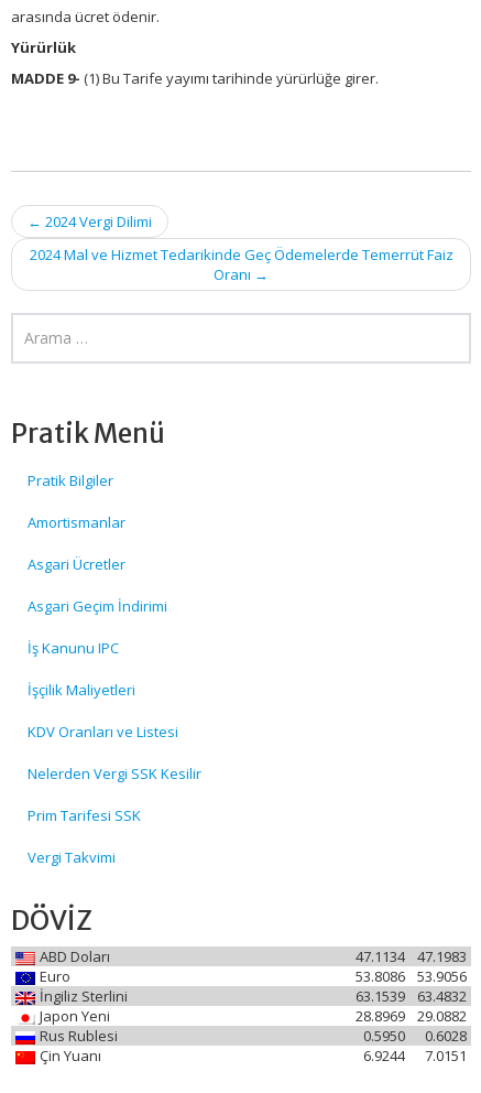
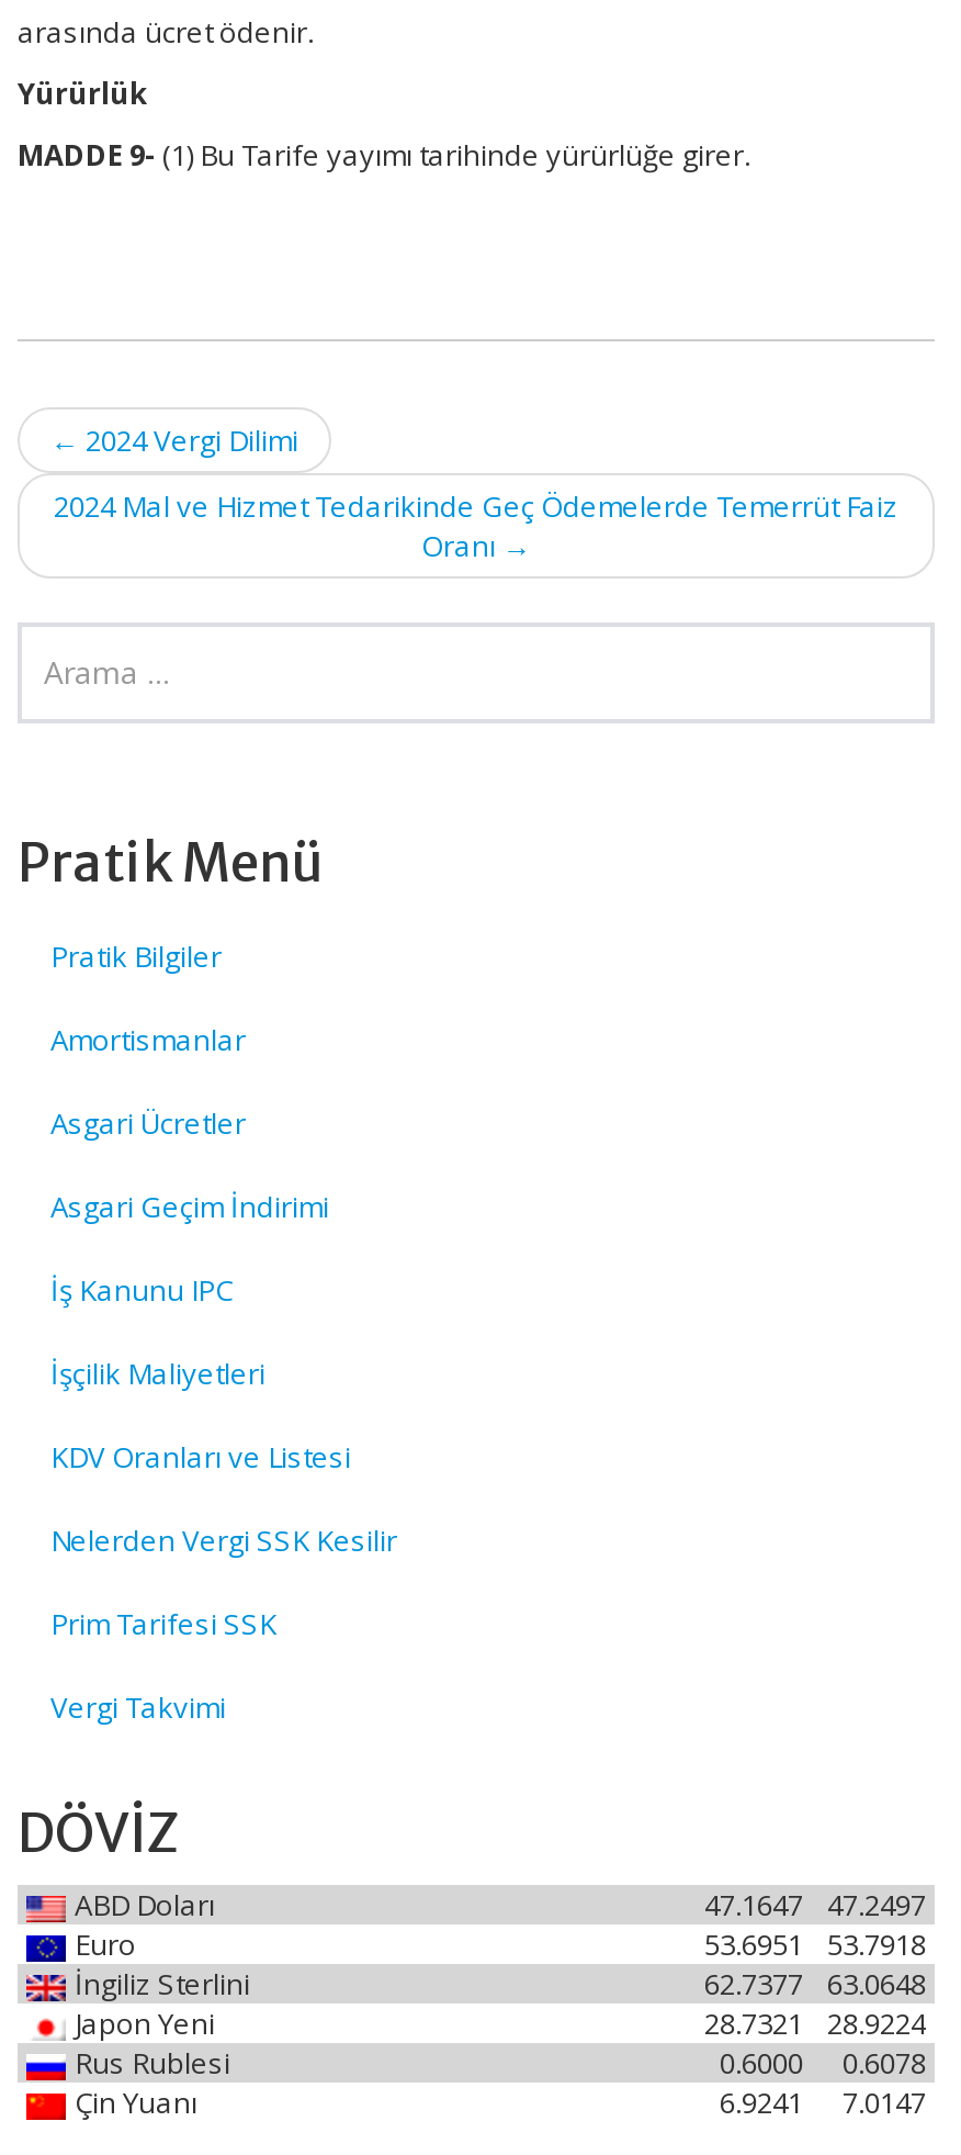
[356,946,405,966] 47.1134 -> [704,1885,803,1924] 47.1647
[417,946,467,966] 47.1983 -> [827,1885,926,1924] 47.2497
[356,966,405,986] 53.8086 -> [704,1924,803,1964] 53.6951
[417,966,467,986] 53.9056 -> [827,1924,926,1964] 53.7918
[356,986,405,1006] 63.1539 -> [704,1964,803,2004] 62.7377
[417,986,467,1006] 63.4832 -> [827,1964,926,2004] 63.0648
[356,1006,405,1026] 28.8969 -> [704,2004,803,2043] 28.7321
[417,1006,467,1026] 29.0882 -> [827,2004,926,2043] 28.9224
[363,1026,405,1046] 0.5950 -> [720,2043,803,2083] 0.6000
[425,1026,467,1046] 0.6028 -> [843,2043,926,2083] 0.6078
[363,1046,405,1065] 6.9244 -> [720,2083,803,2122] 6.9241
[425,1046,467,1065] 7.0151 -> [843,2083,926,2122] 7.0147

